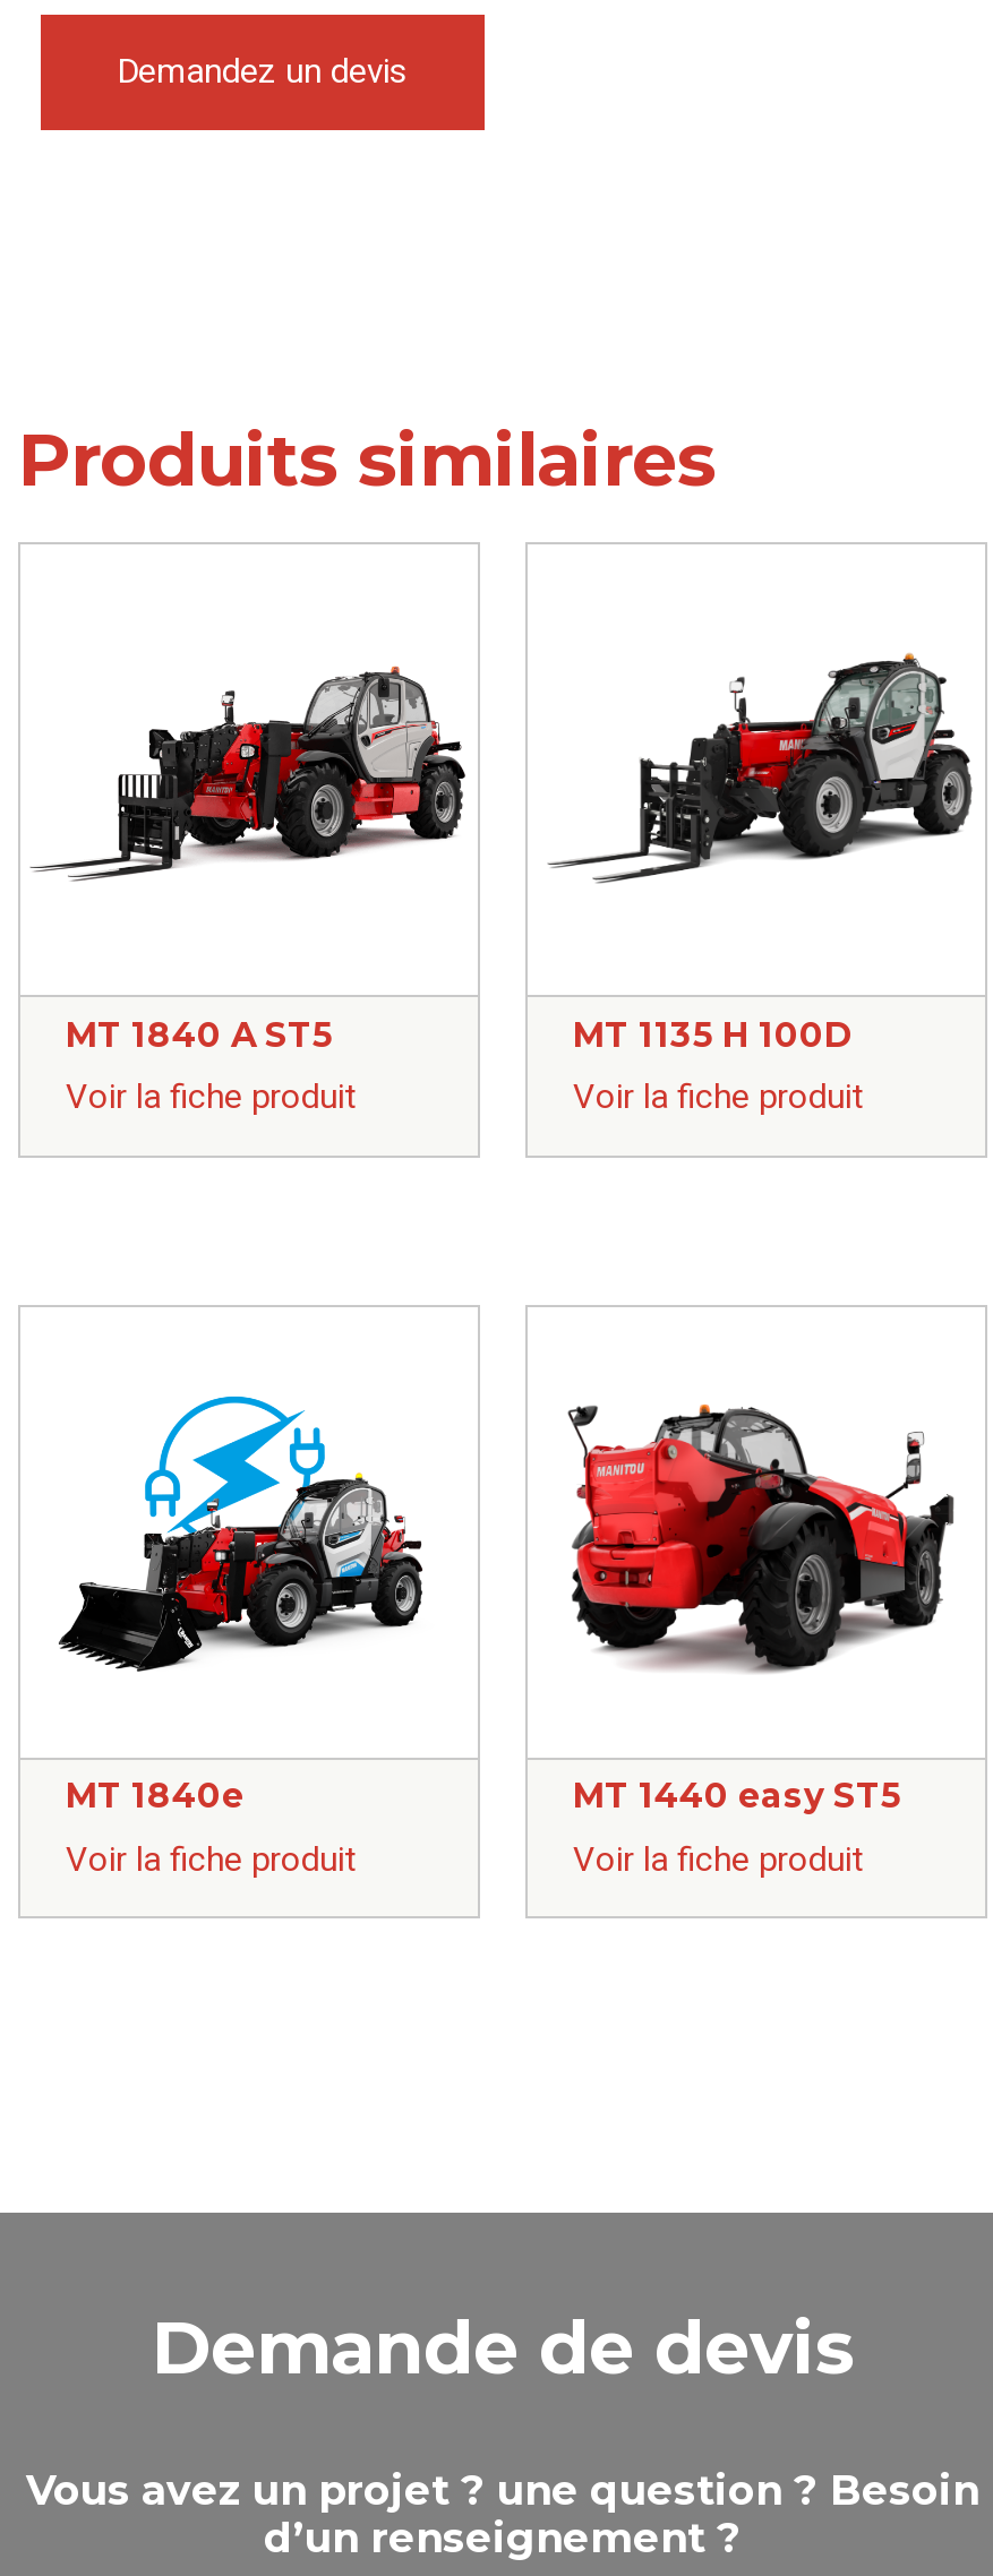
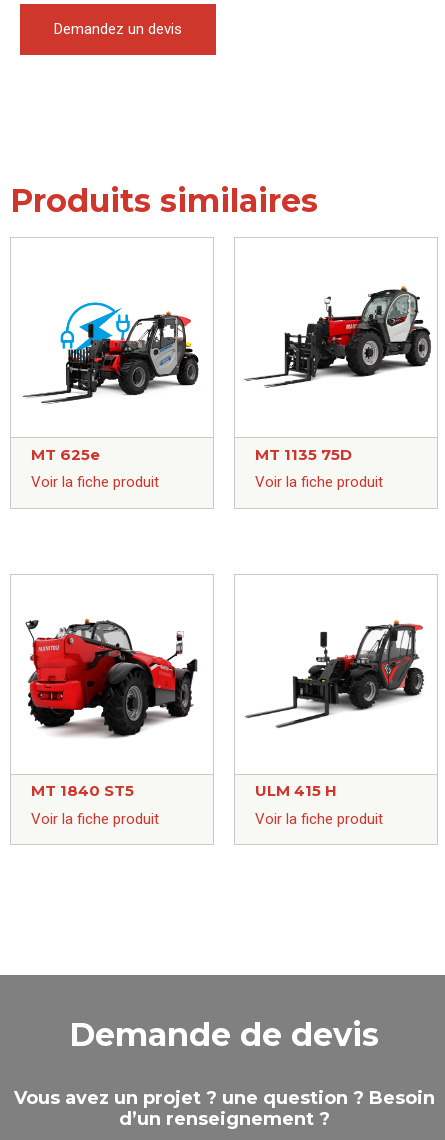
[32,664,466,918] [image] -> [19,292,207,404] [image]
[66,1013,333,1056] MT 1840 A ST5 -> [31,445,100,464] MT 625e
[573,1013,851,1056] MT 1135 H 100D -> [255,445,352,464] MT 1135 75D
[54,1393,442,1676] [image] -> [25,614,198,739] [image]
[553,1402,956,1674] [image] -> [245,618,425,736] [image]
[66,1774,245,1817] MT 1840e -> [31,781,134,800] MT 1840 ST5
[573,1774,901,1817] MT 1440 easy ST5 -> [255,781,337,800] ULM 415 H

